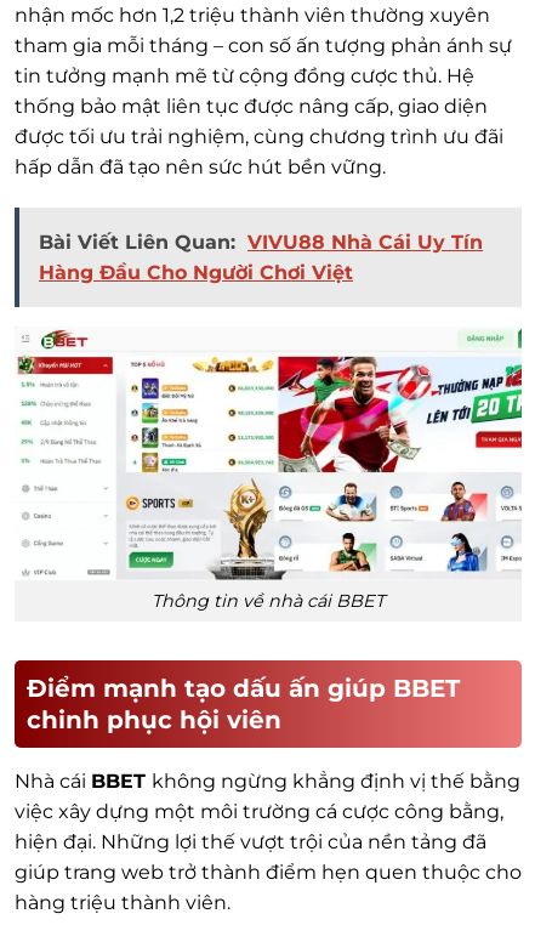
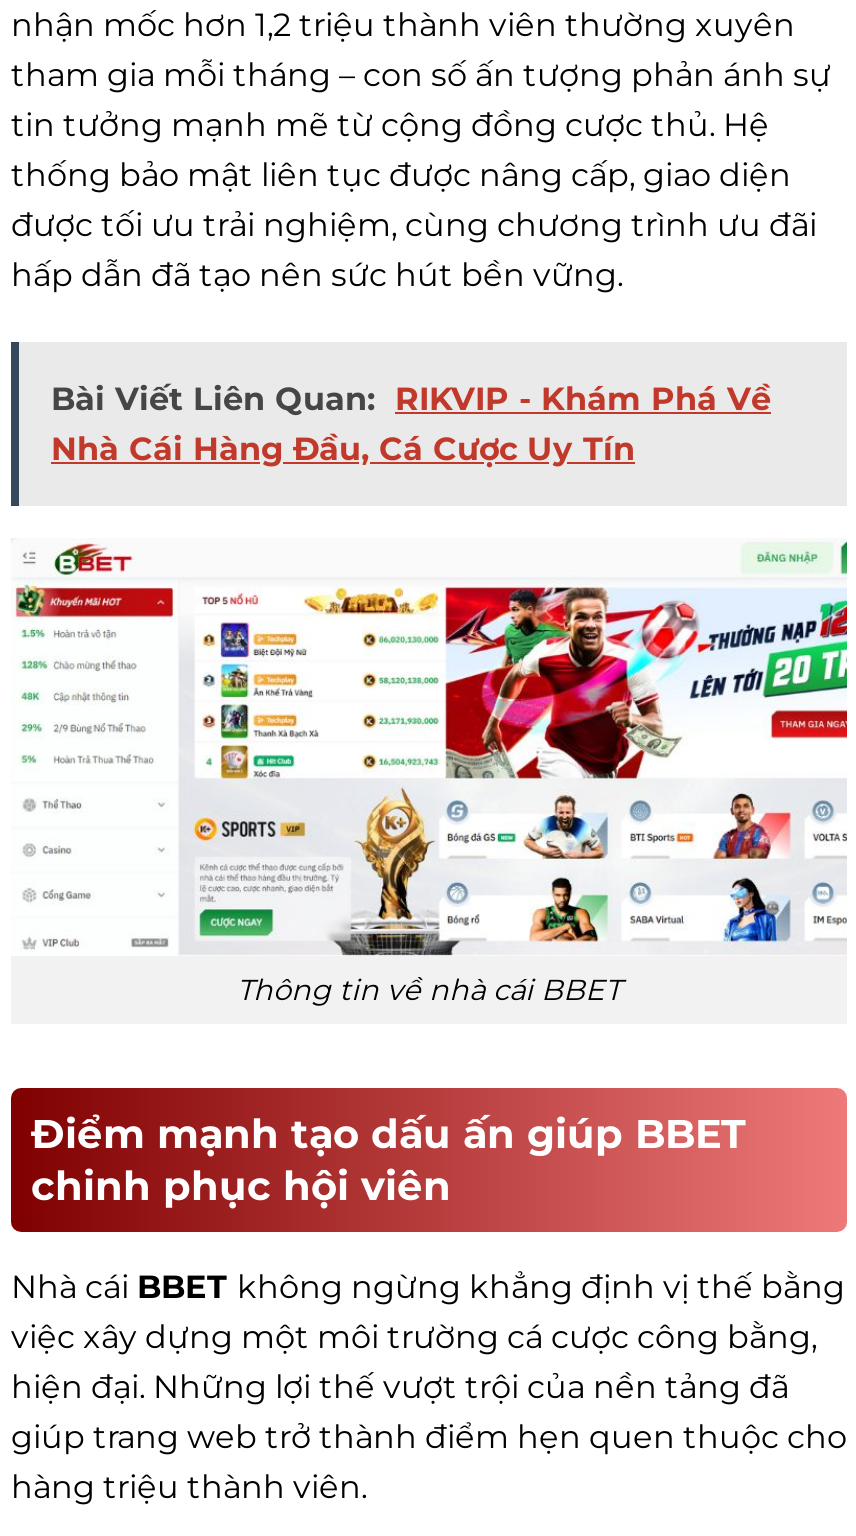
[39,231,483,284] Bài Viết Liên Quan: VIVU88 Nhà Cái Uy Tín | Hàng Đầu Cho Người Chơi Việt -> [51,380,771,468] Bài Viết Liên Quan: RIKVIP - Khám Phá Về | Nhà Cái Hàng Đầu, Cá Cược Uy Tín

